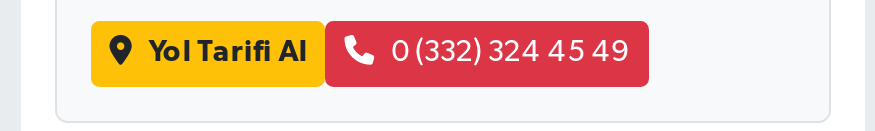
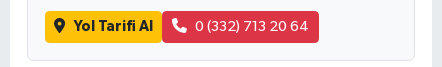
[391,38,629,68] 0 (332) 324 45 49 -> [195,19,309,34] 0 (332) 713 20 64

